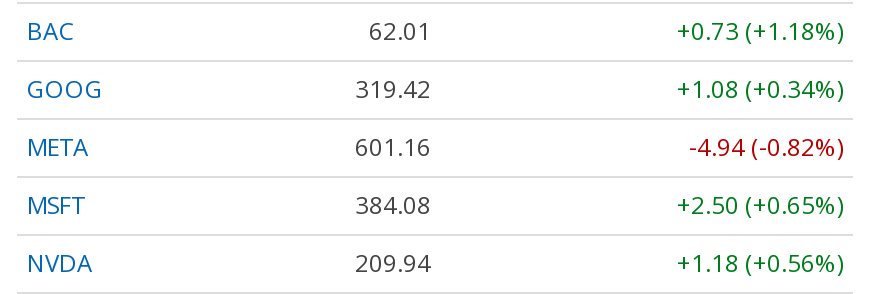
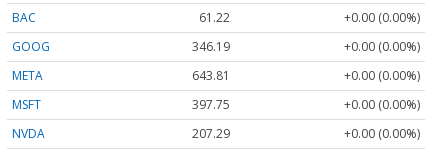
[369,13,431,47] 62.01 -> [199,8,230,25] 61.22
[677,13,843,47] +0.73 (+1.18%) -> [344,8,420,25] +0.00 (0.00%)
[355,71,431,105] 319.42 -> [192,37,230,54] 346.19
[677,71,843,105] +1.08 (+0.34%) -> [344,37,420,54] +0.00 (0.00%)
[355,129,431,163] 601.16 -> [192,66,230,83] 643.81
[689,129,843,163] -4.94 (-0.82%) -> [344,66,420,83] +0.00 (0.00%)
[355,187,431,221] 384.08 -> [192,95,230,112] 397.75
[677,187,843,221] +2.50 (+0.65%) -> [344,95,420,112] +0.00 (0.00%)
[355,245,431,279] 209.94 -> [192,124,230,141] 207.29
[677,245,843,279] +1.18 (+0.56%) -> [344,124,420,141] +0.00 (0.00%)

